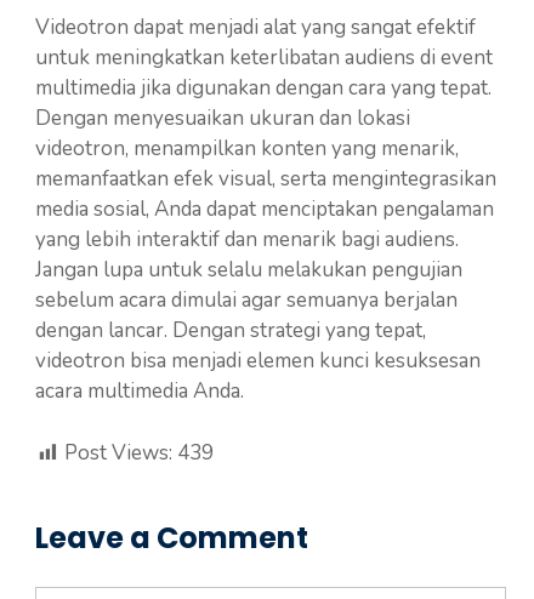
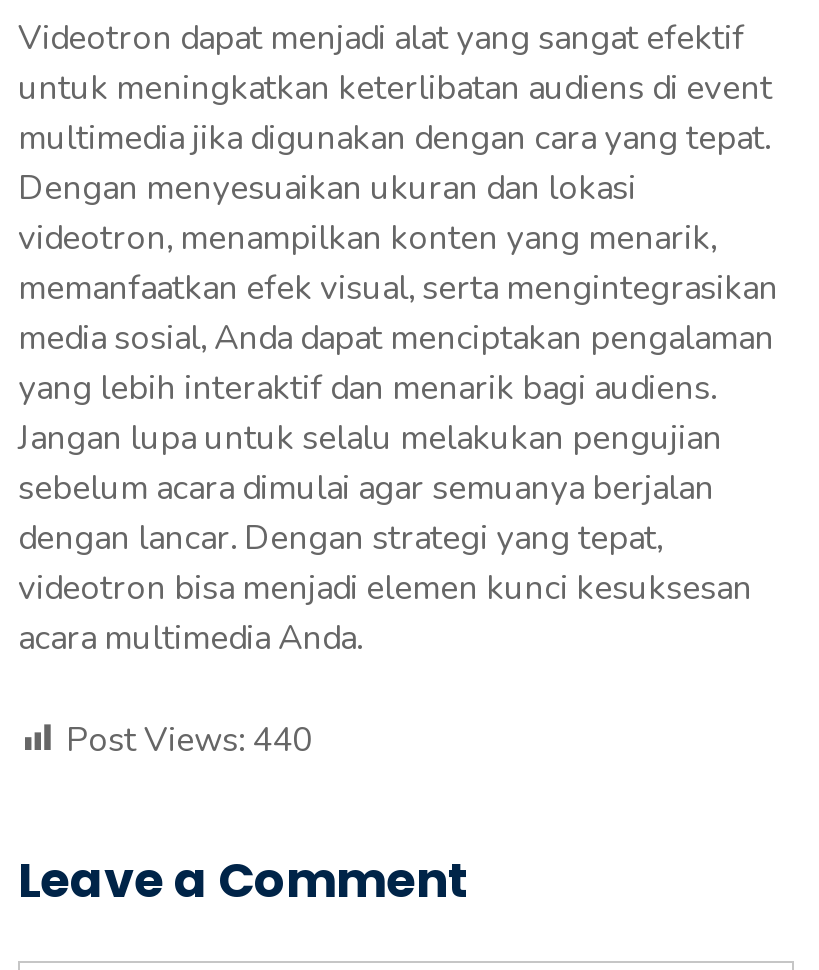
[64,439,214,467] Post Views: 439 -> [66,717,312,763] Post Views: 440

